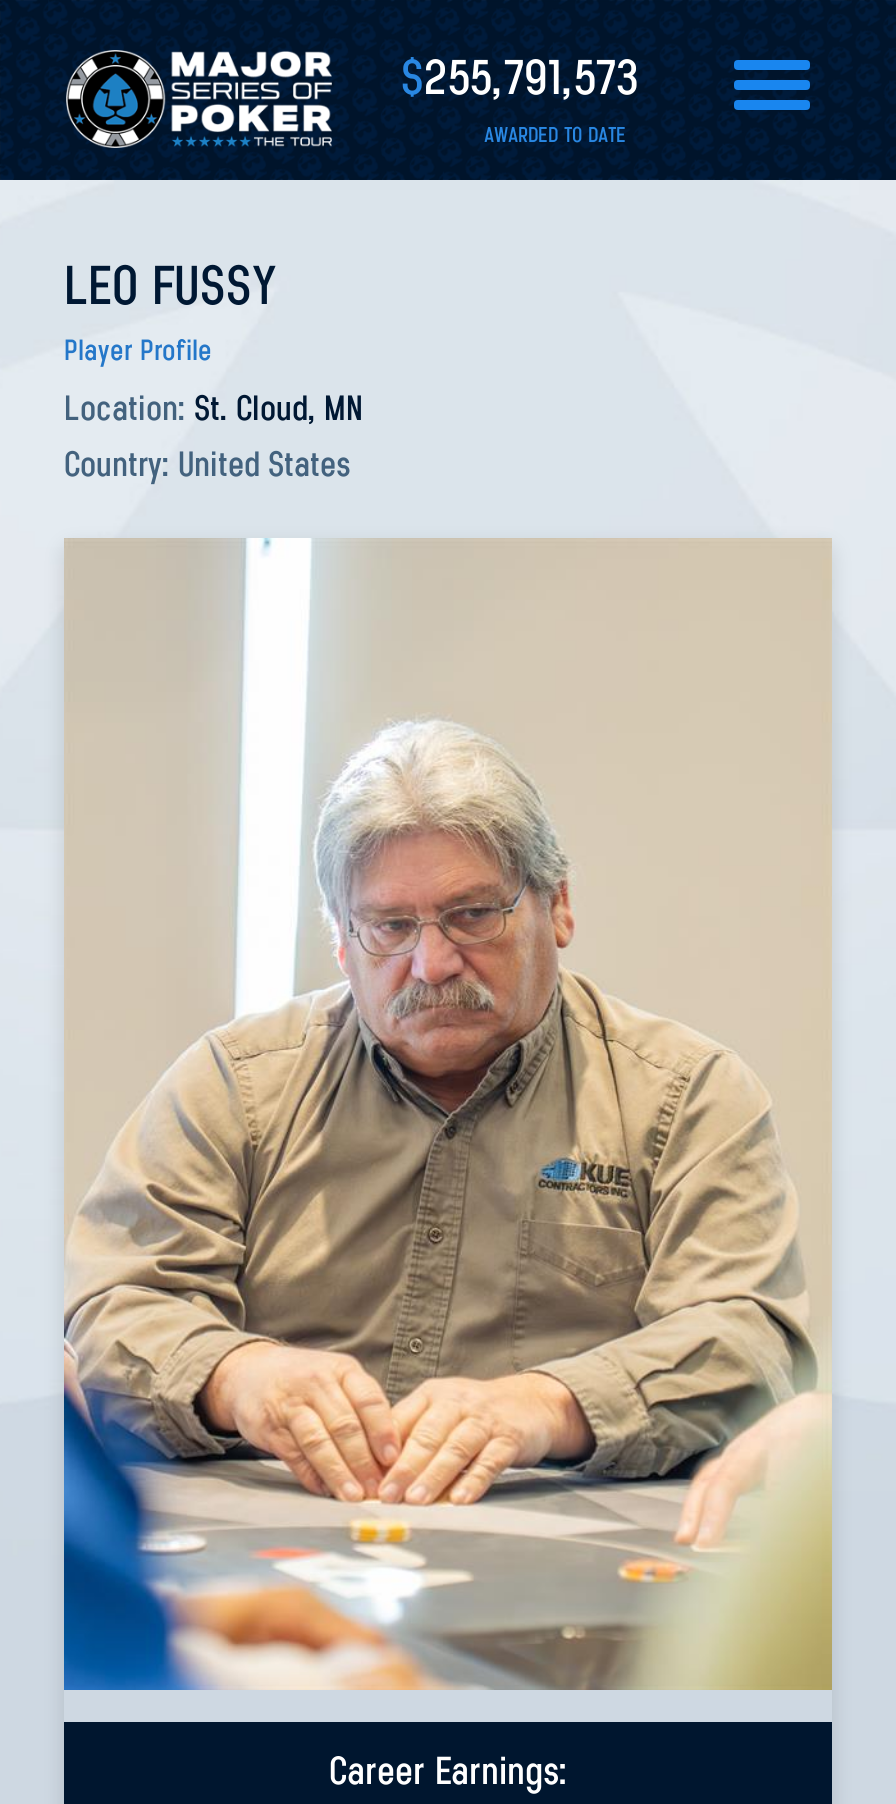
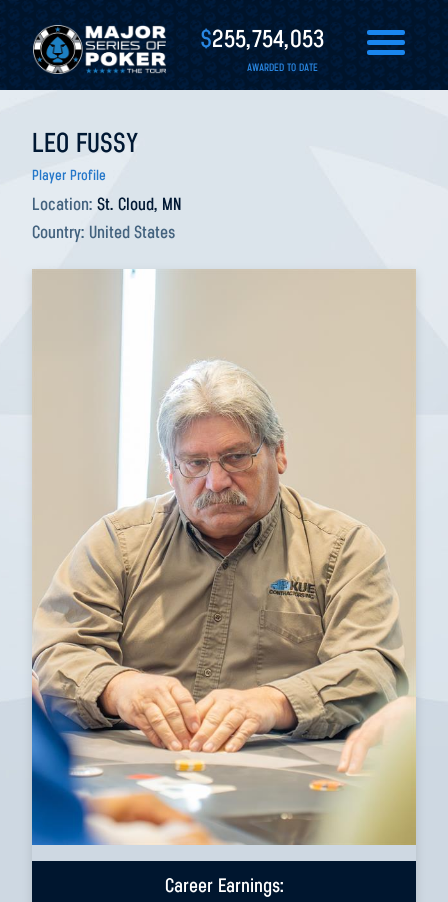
[400,56,638,106] $255,791,573 -> [200,28,324,53] $255,754,053

